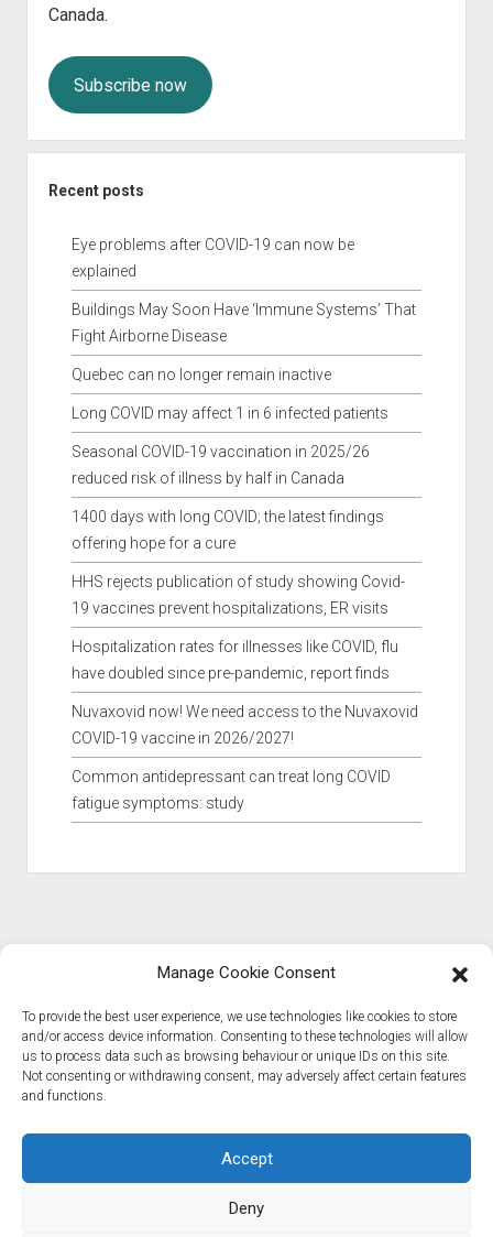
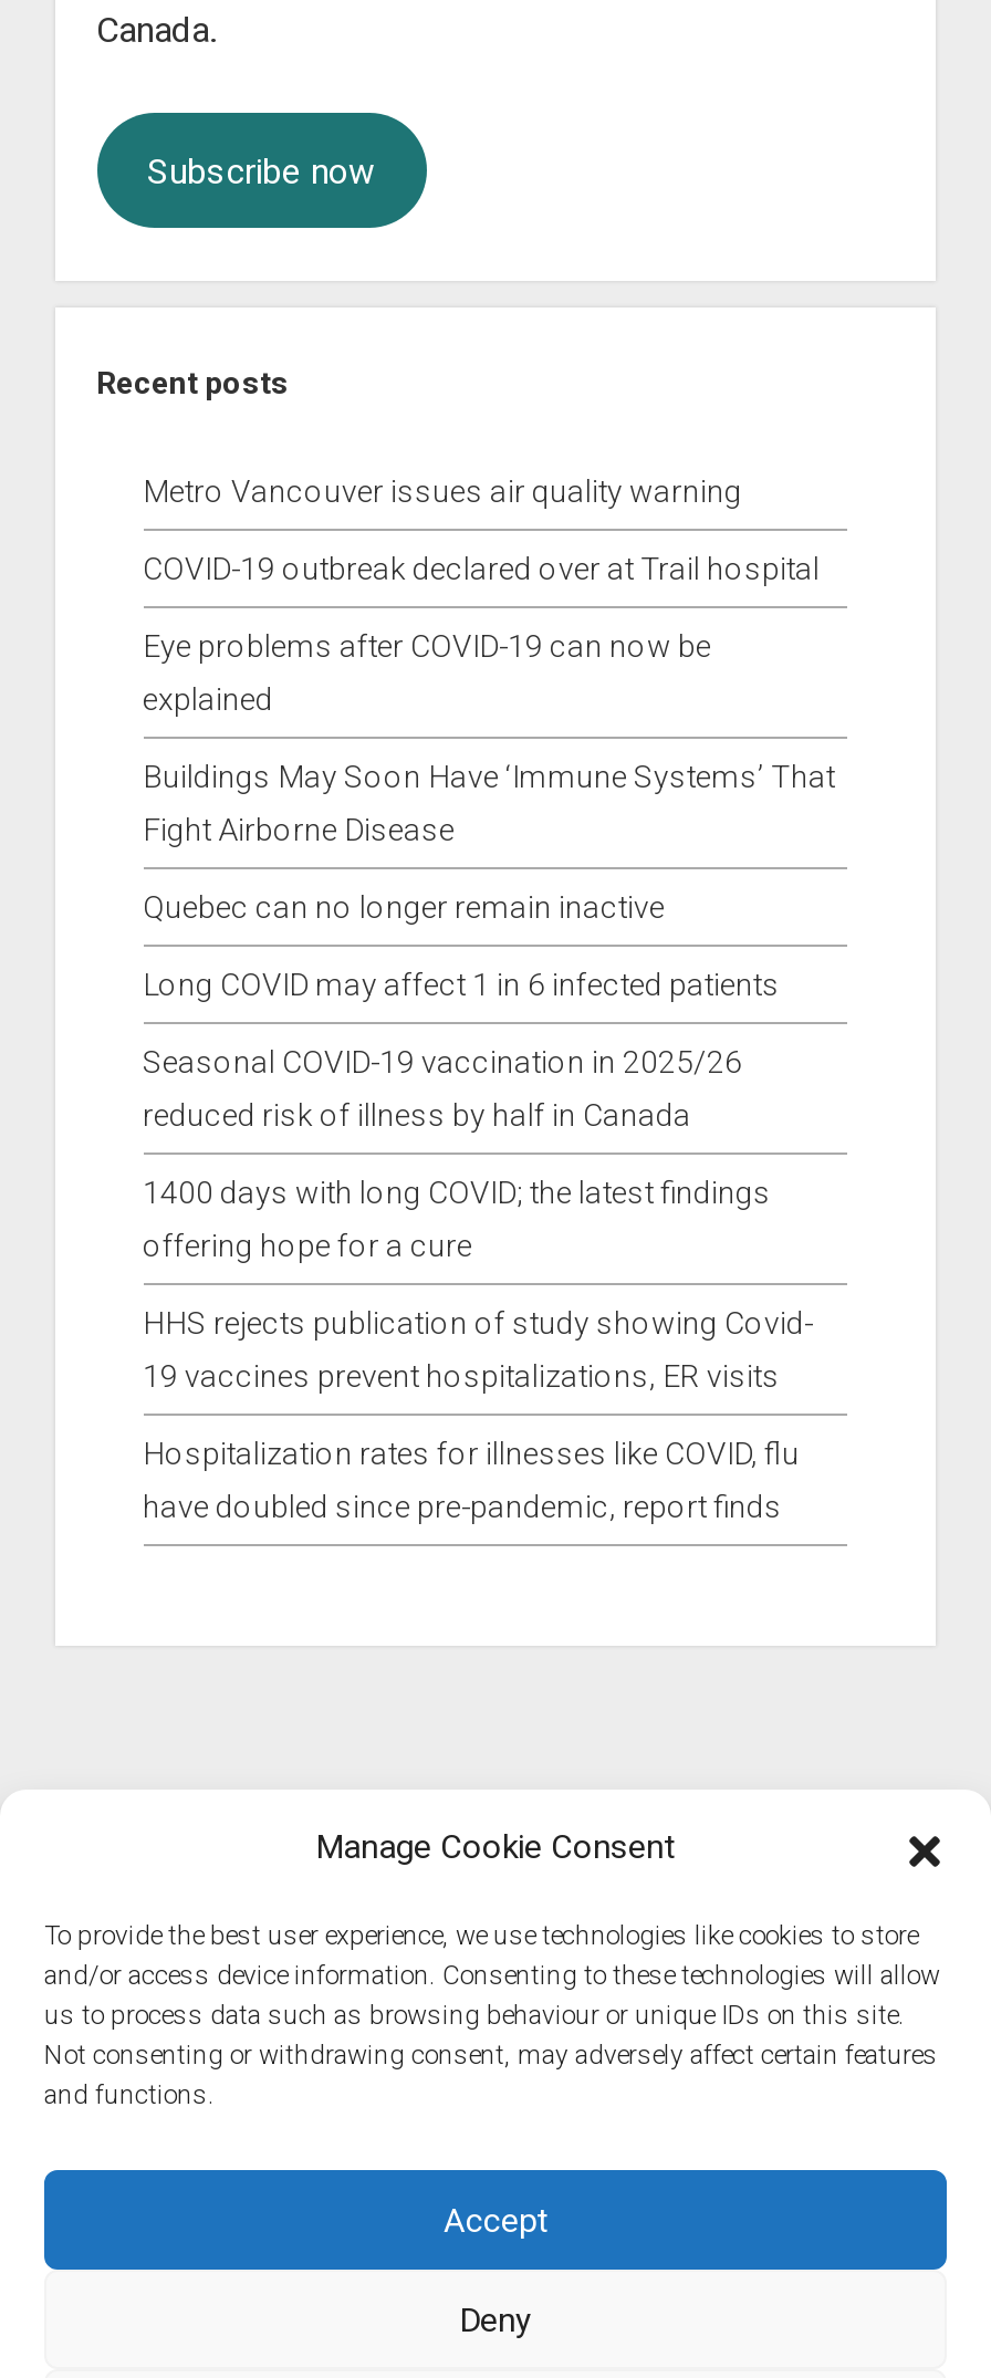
none -> [143,474,820,587] Metro Vancouver issues air quality warning | COVID-19 outbreak declared over at Trail hospital
moved [71,236,415,682] -> [143,629,835,1525]: Eye problems after COVID-19 can now be | explained | Buildings May Soon Have ‘Immune Systems’ That | ... | Hospitalization rates for illnesses like COVID, flu | have doubled since pre-pandemic, report finds
[71,703,418,812] Nuvaxovid now! We need access to the Nuvaxovid | COVID-19 vaccine in 2026/2027! | Common antidepressant can treat long COVID | fatigue symptoms: study -> none

